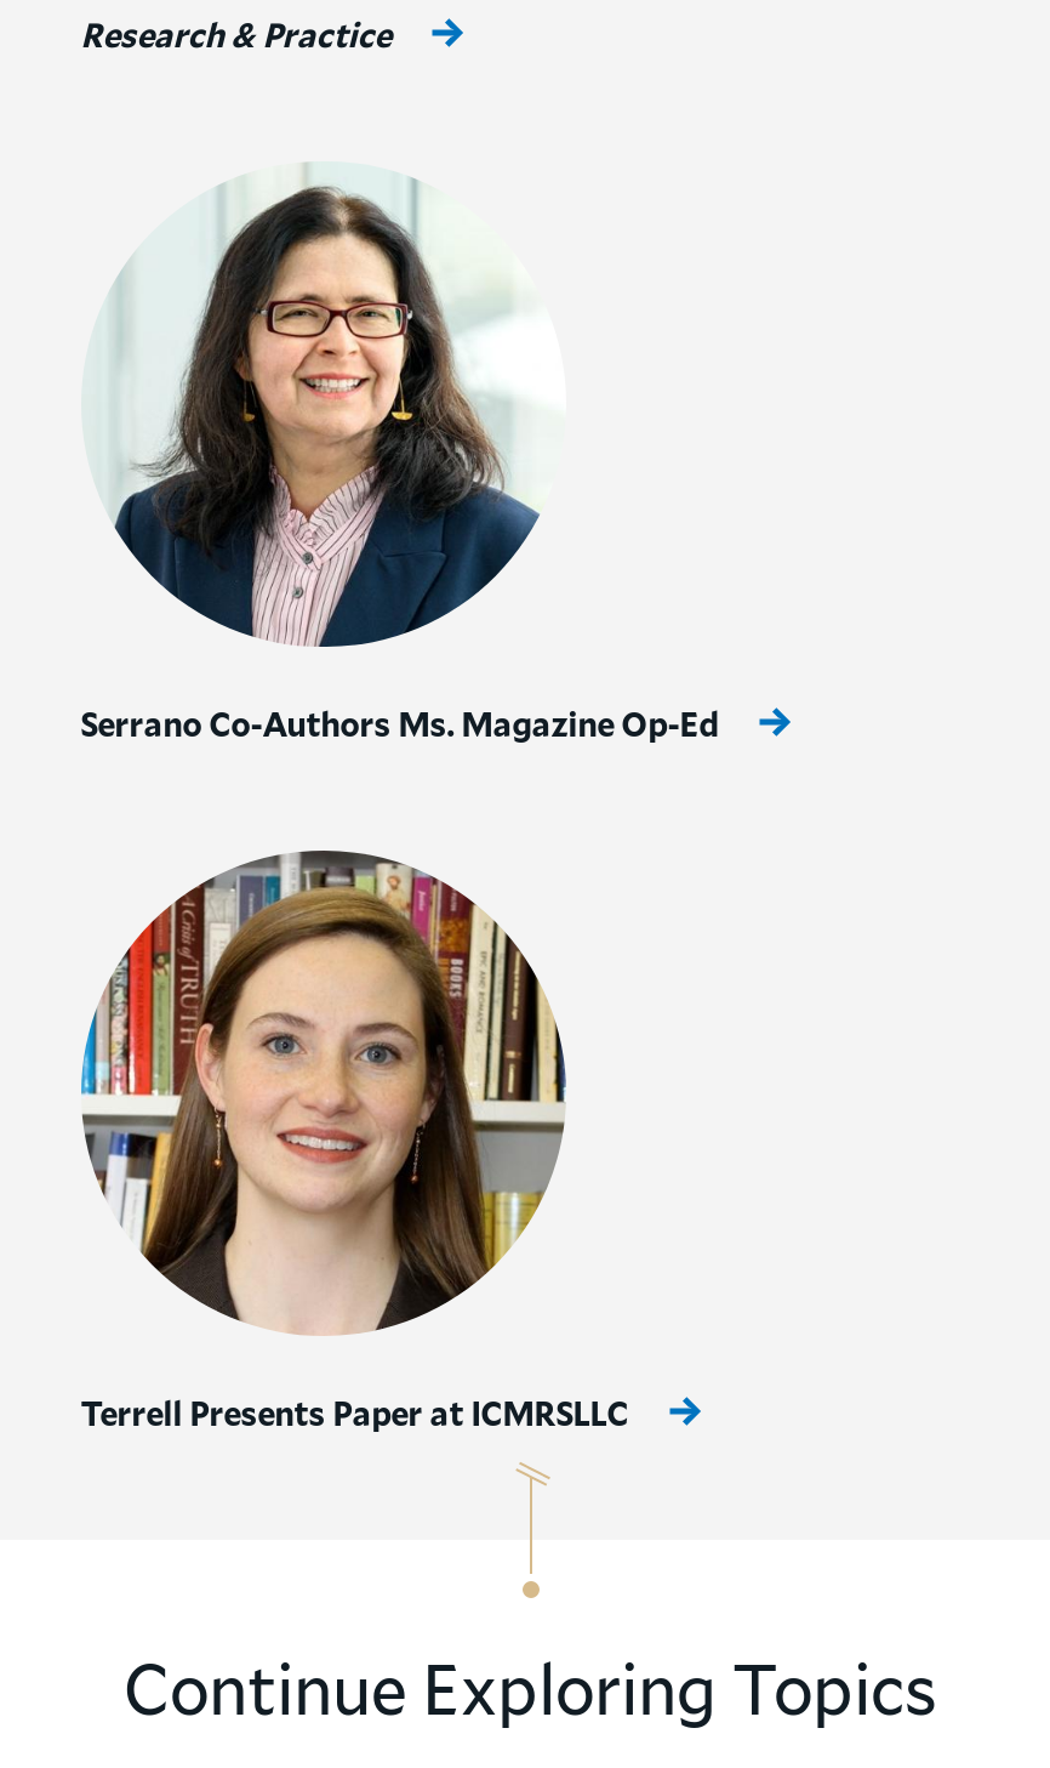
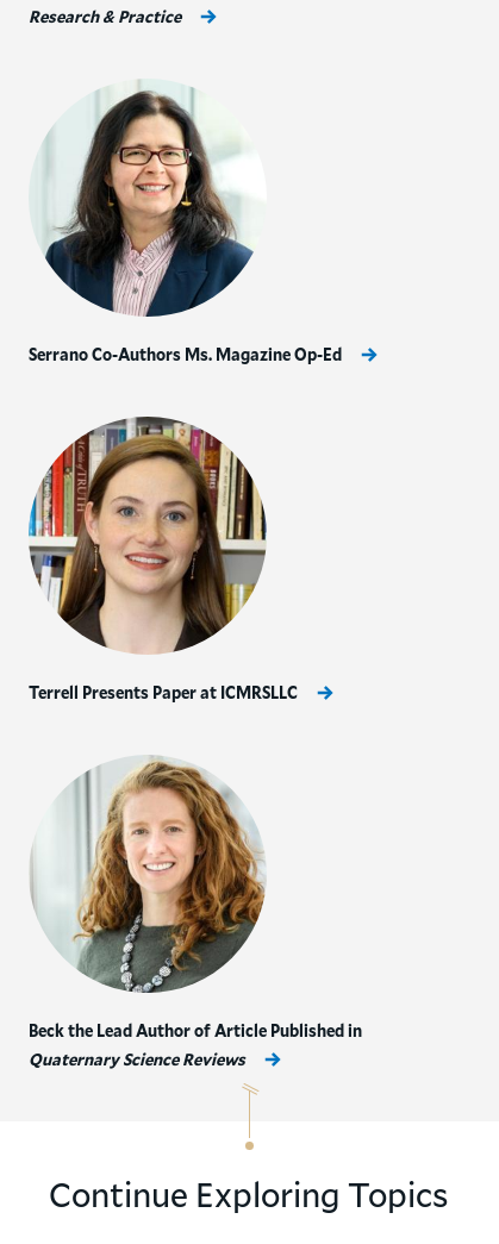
none -> [28,756,362,1070] [image] | Beck the Lead Author of Article Published in | Quaternary Science Reviews

